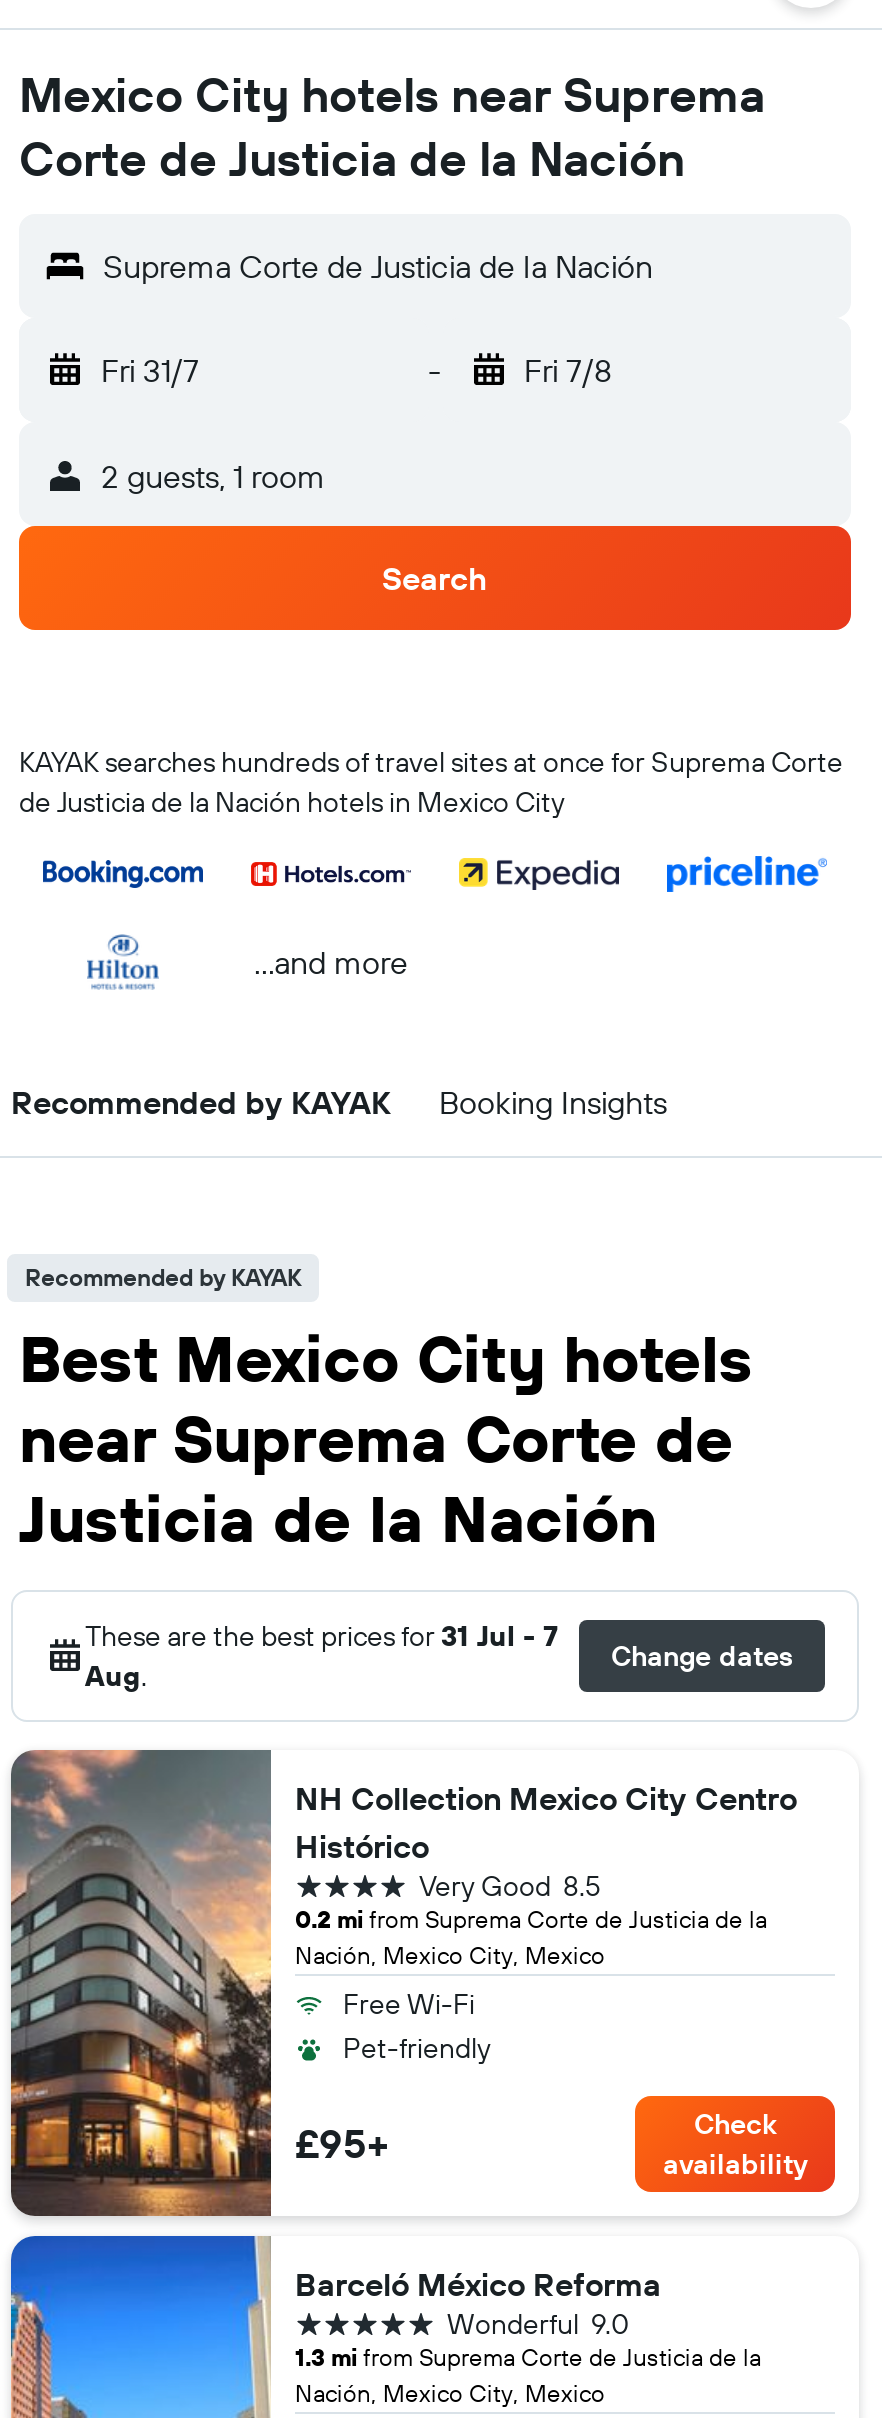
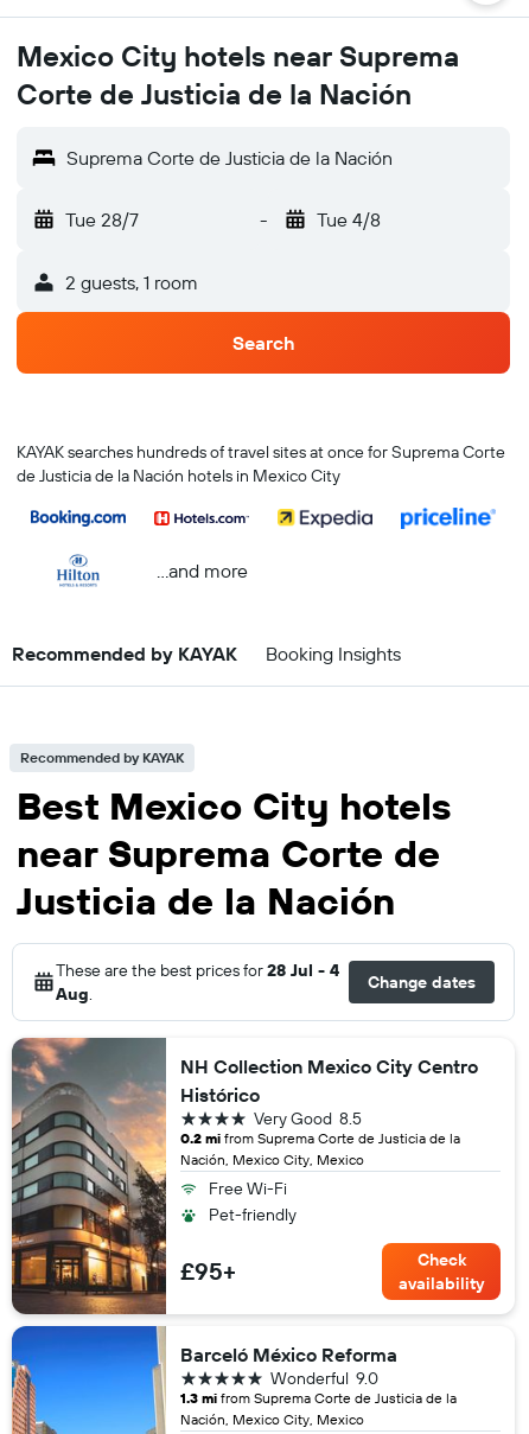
[101,350,199,390] Fri 31/7 -> [65,208,139,231] Tue 28/7
[524,350,612,390] Fri 7/8 -> [316,208,380,231] Tue 4/8
[85,1618,559,1654] These are the best prices for 31 Jul - 7 -> [56,960,339,981] These are the best prices for 28 Jul - 4

